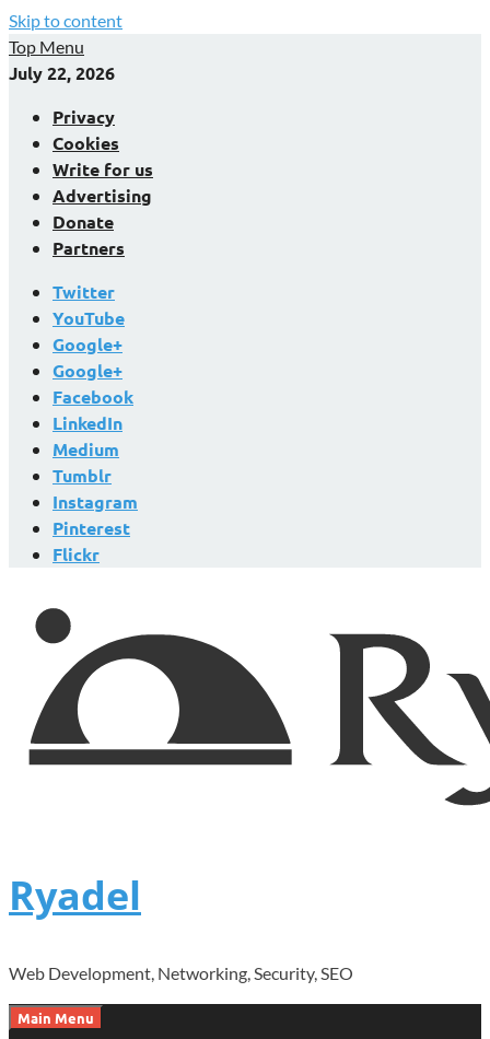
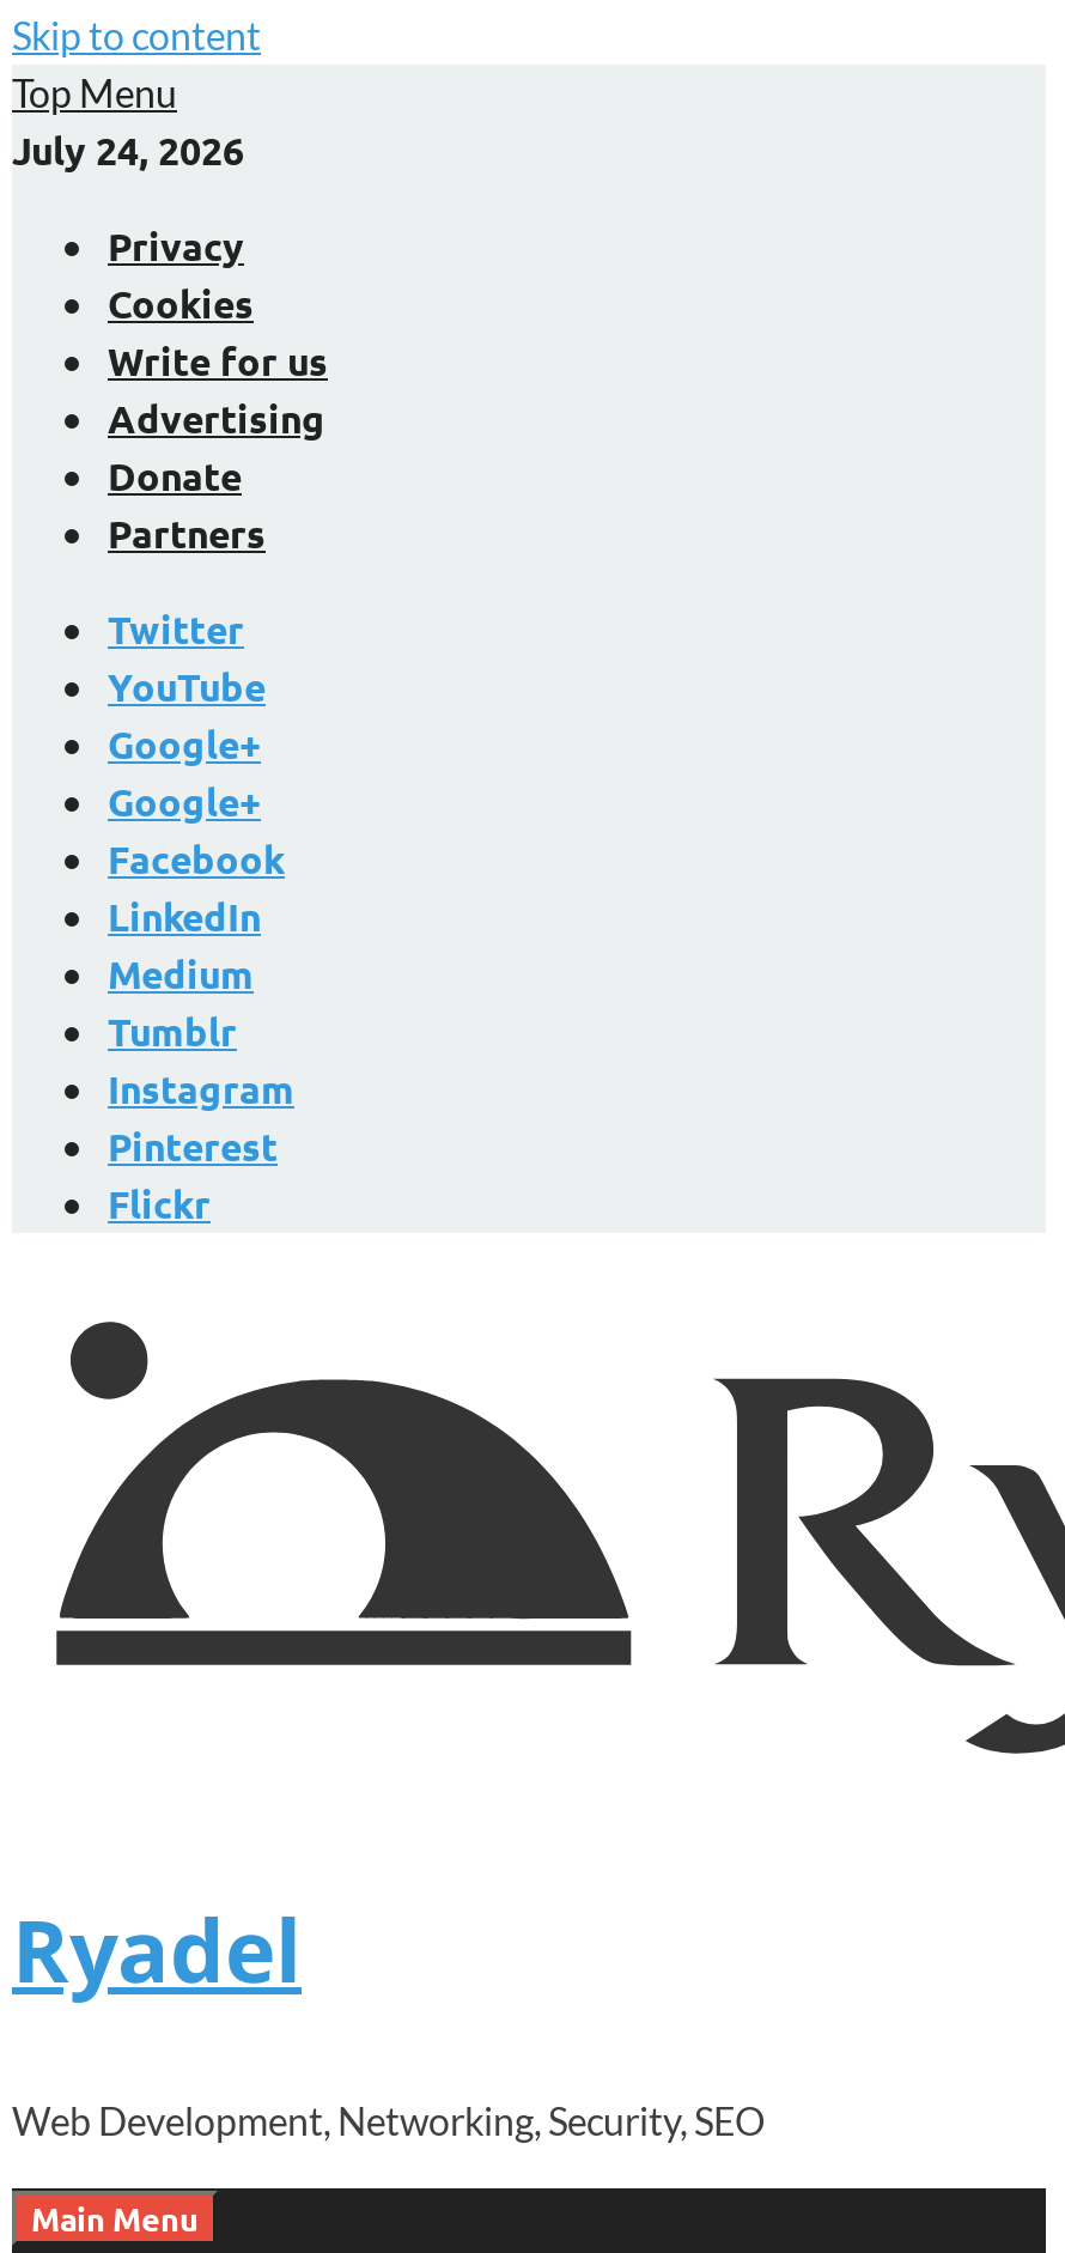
[9,61,115,84] July 22, 2026 -> [12,125,244,175] July 24, 2026

